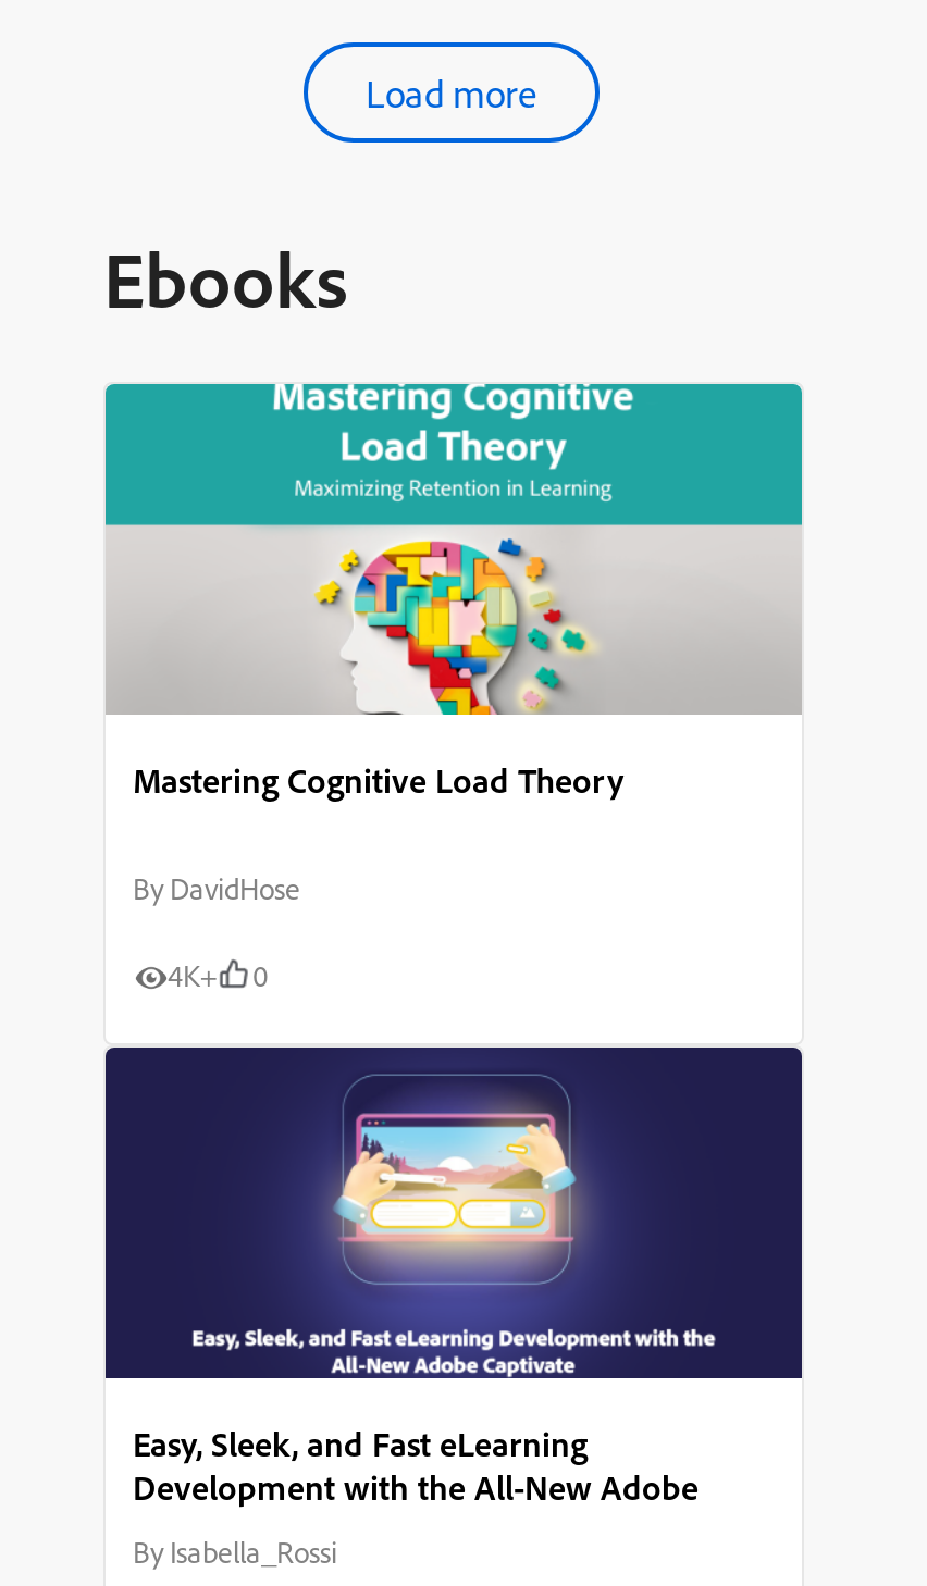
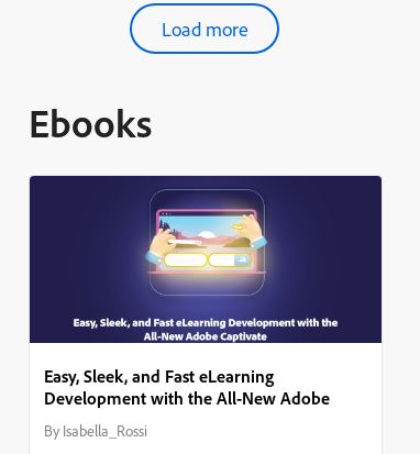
[103,382,804,995] [image] | Mastering Cognitive Load Theory | By DavidHose | 4K+ | 0 -> none

